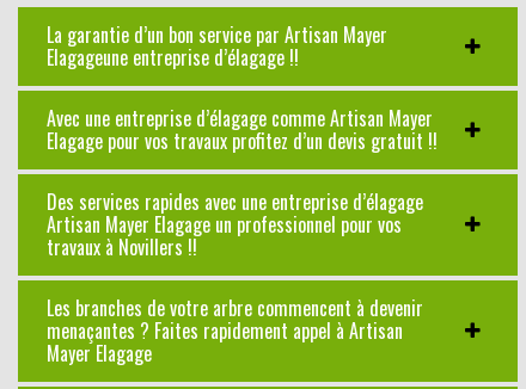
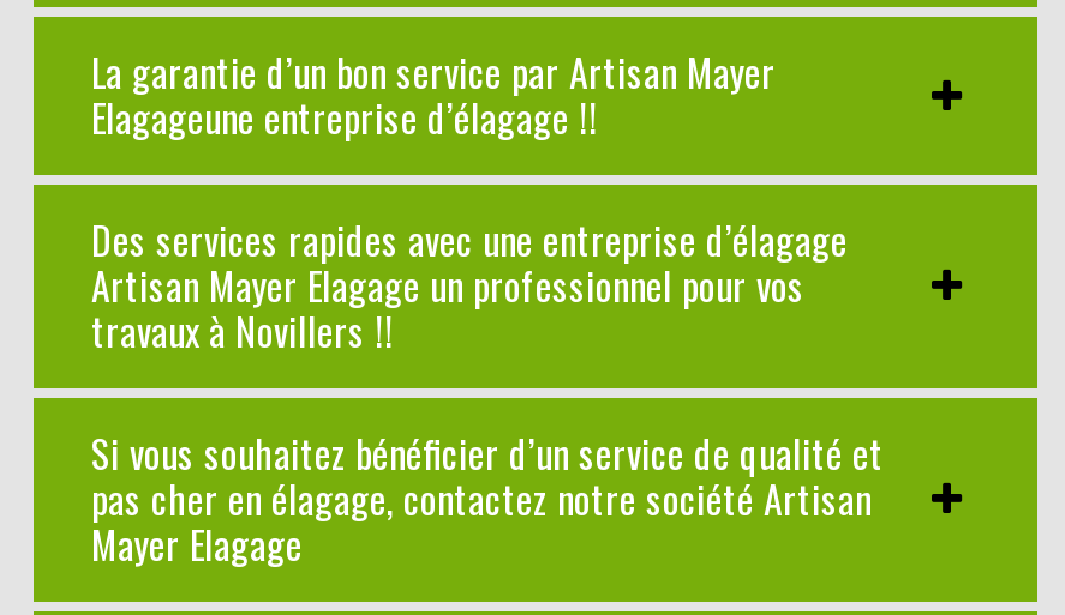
[47,104,438,155] Avec une entreprise d’élagage comme Artisan Mayer | Elagage pour vos travaux profitez d’un devis gratuit !! -> none
[47,294,423,345] Les branches de votre arbre commencent à devenir | menaçantes ? Faites rapidement appel à Artisan -> [91,424,884,527] Si vous souhaitez bénéficier d’un service de qualité et | pas cher en élagage, contactez notre société Artisan

